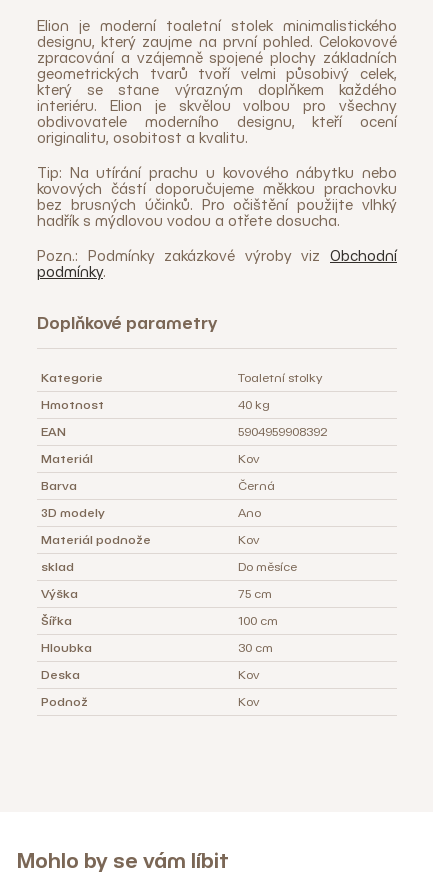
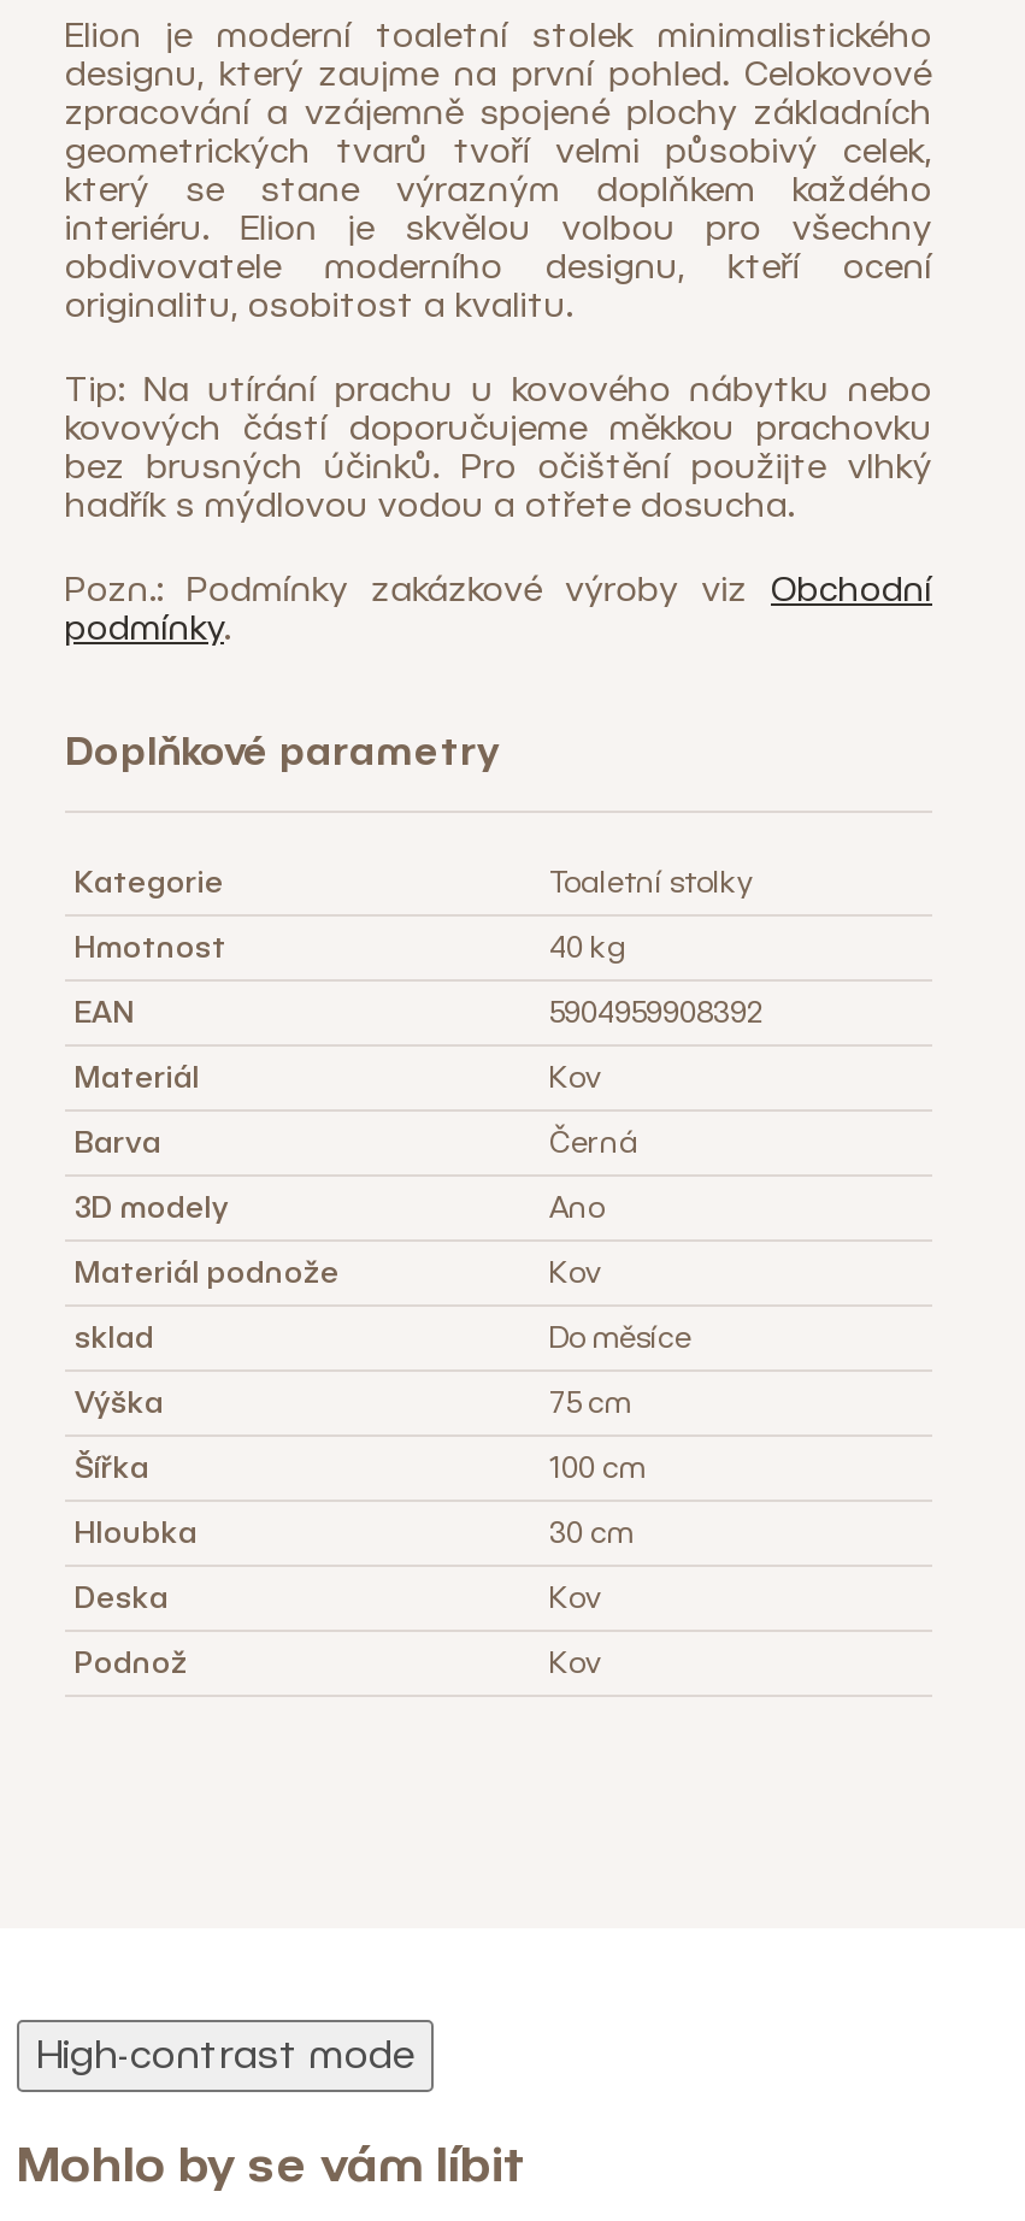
none -> [36,2033,414,2079] High-contrast mode

